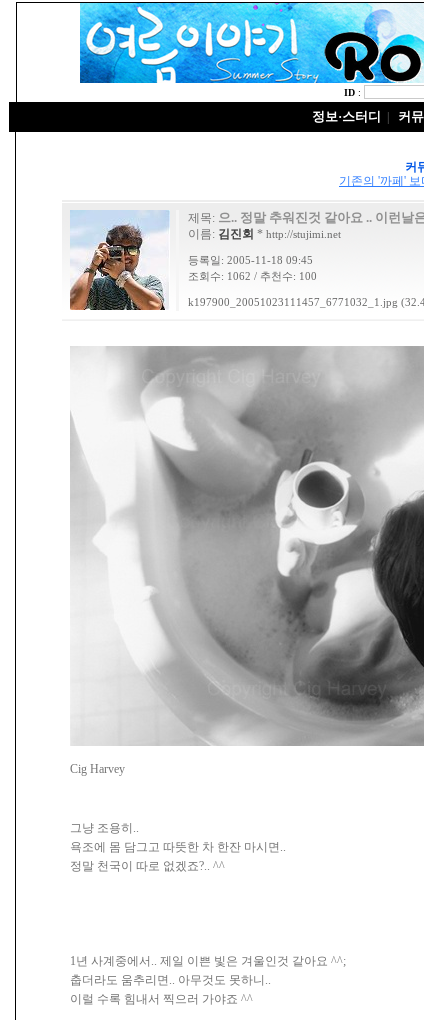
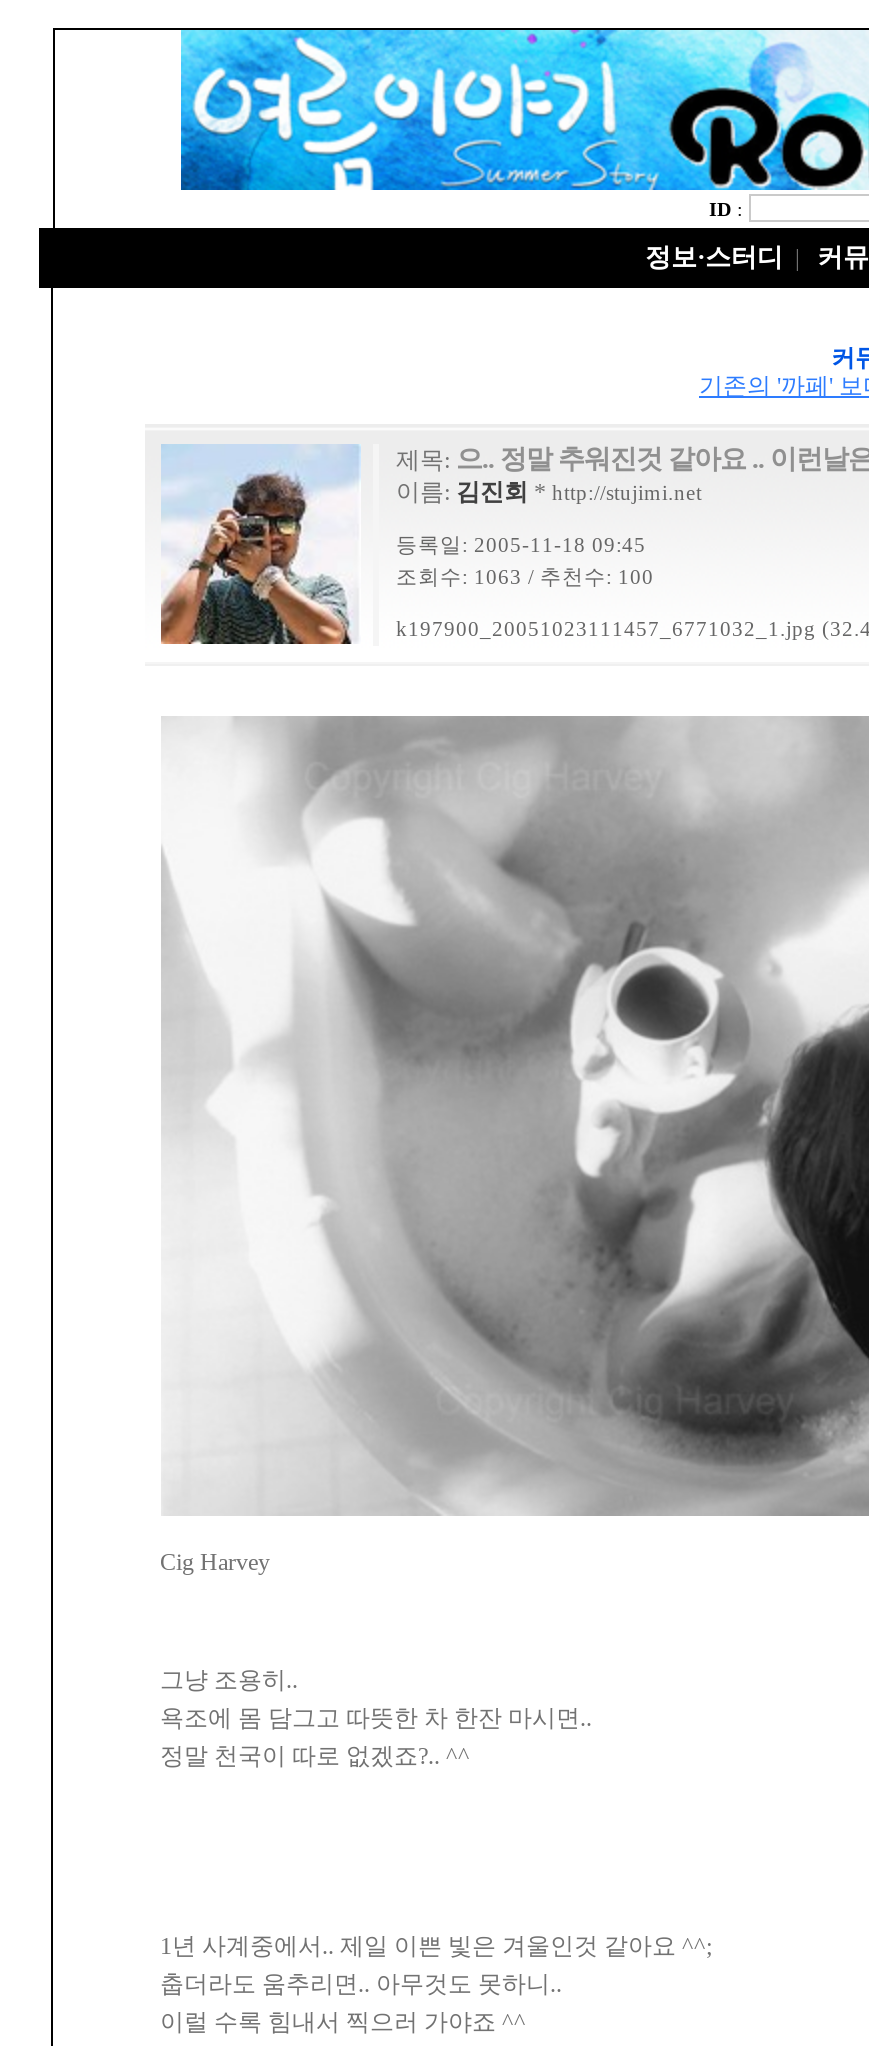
[187,271,316,282] 조회수: 1062 / 추천수: 100 -> [396,566,654,588] 조회수: 1063 / 추천수: 100

